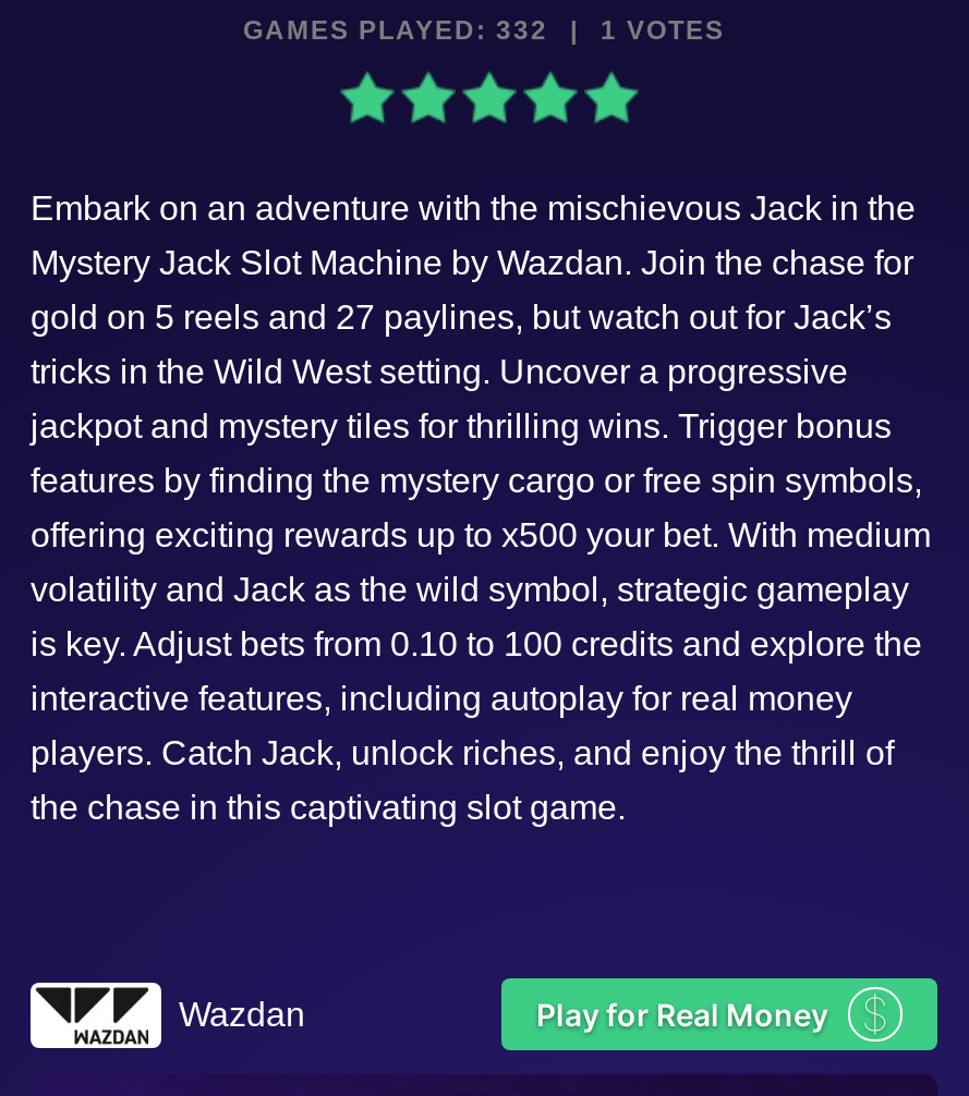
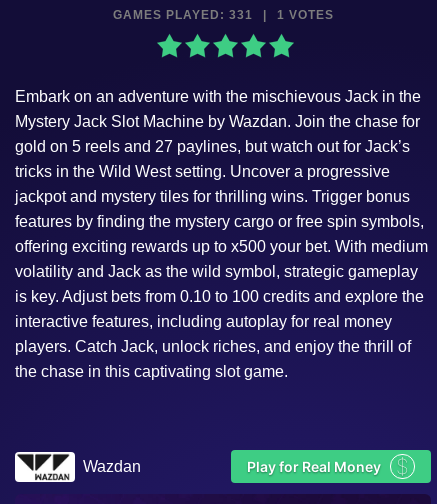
[243,14,548,45] GAMES PLAYED: 332 -> [112,8,252,22] GAMES PLAYED: 331

